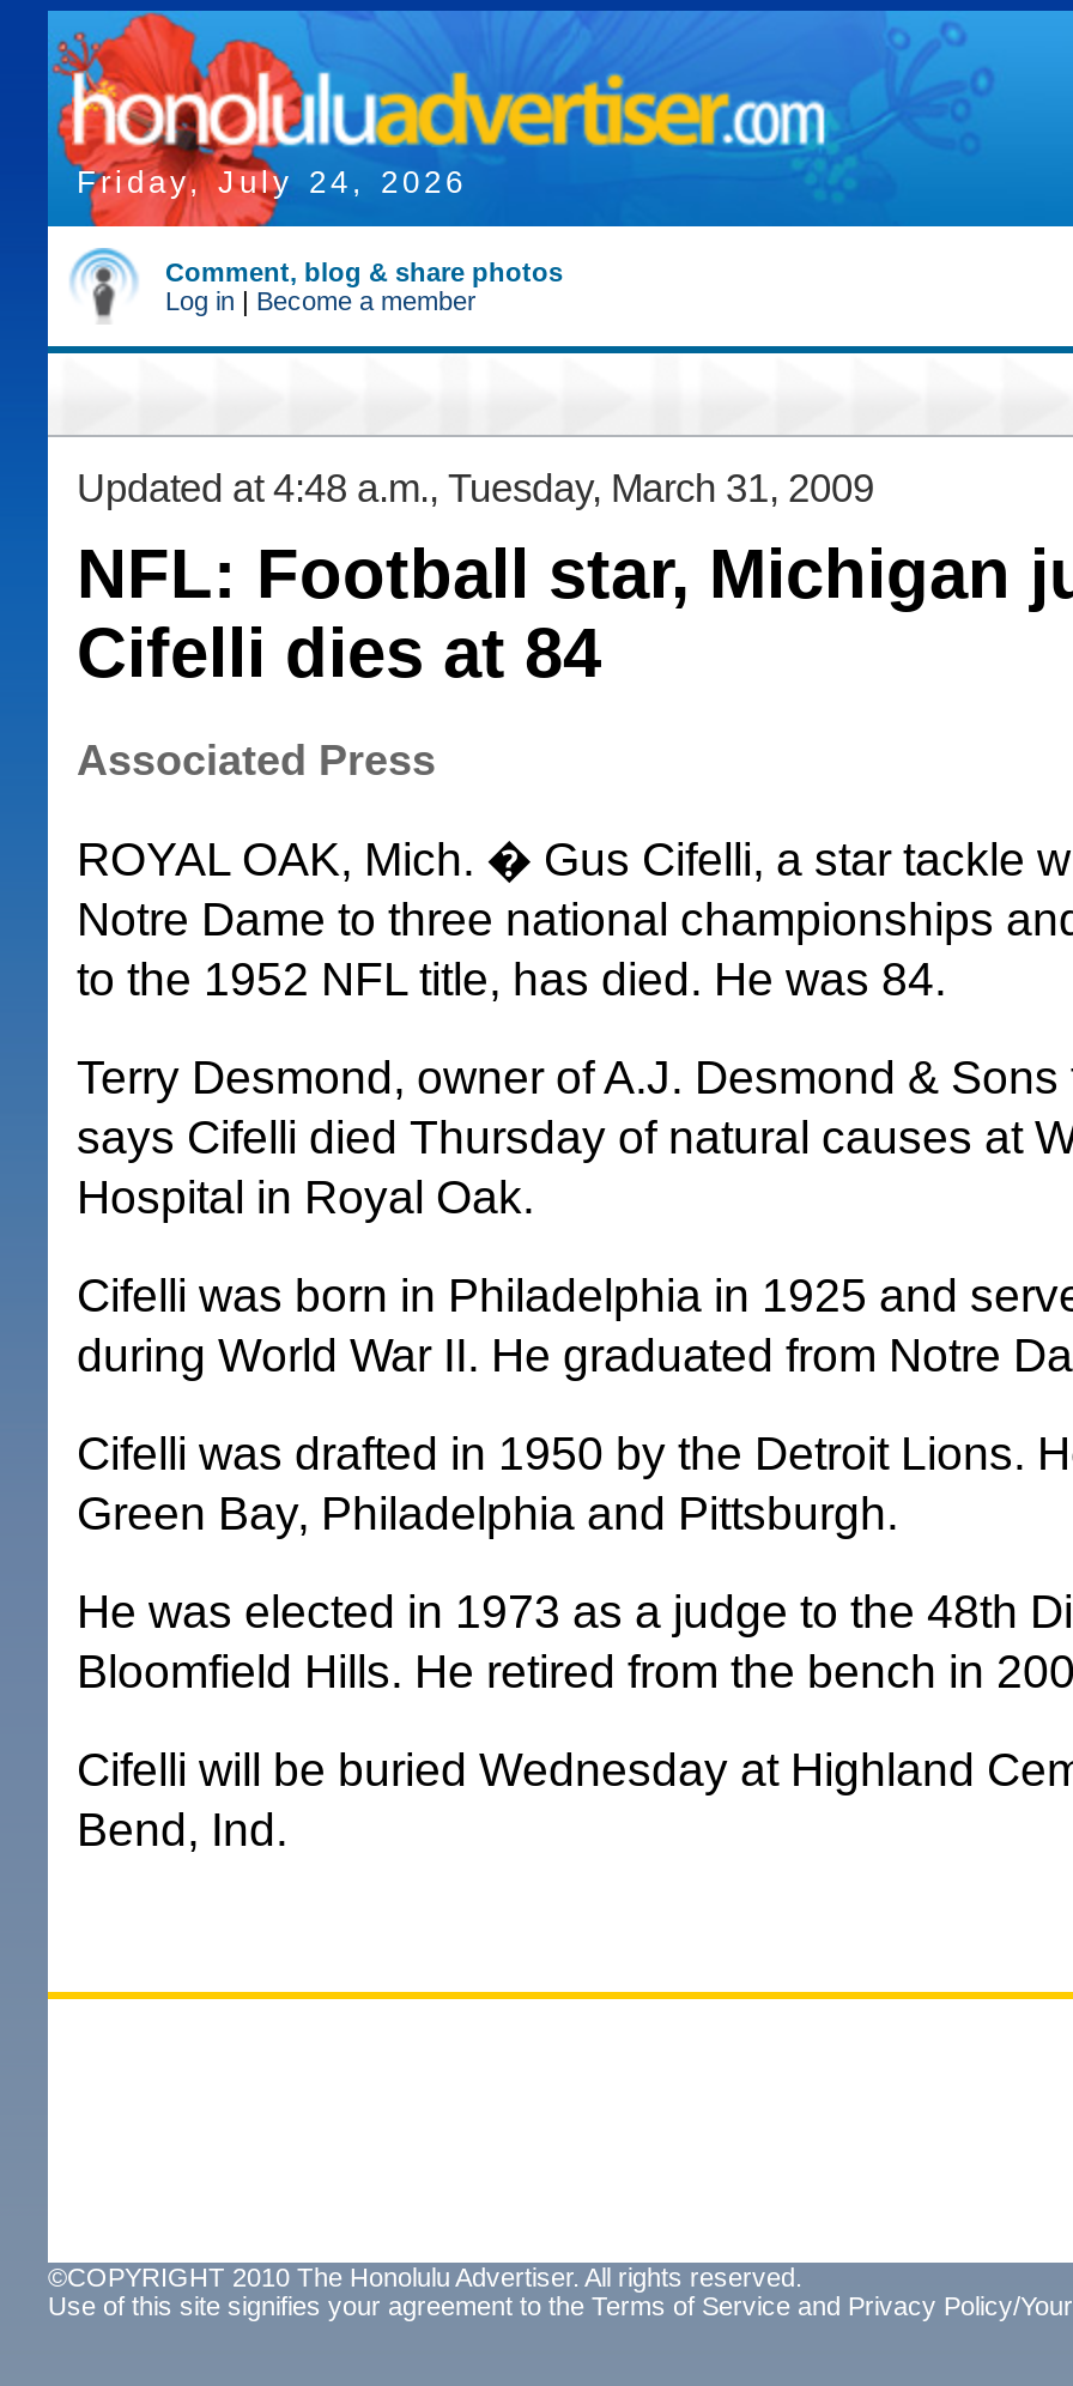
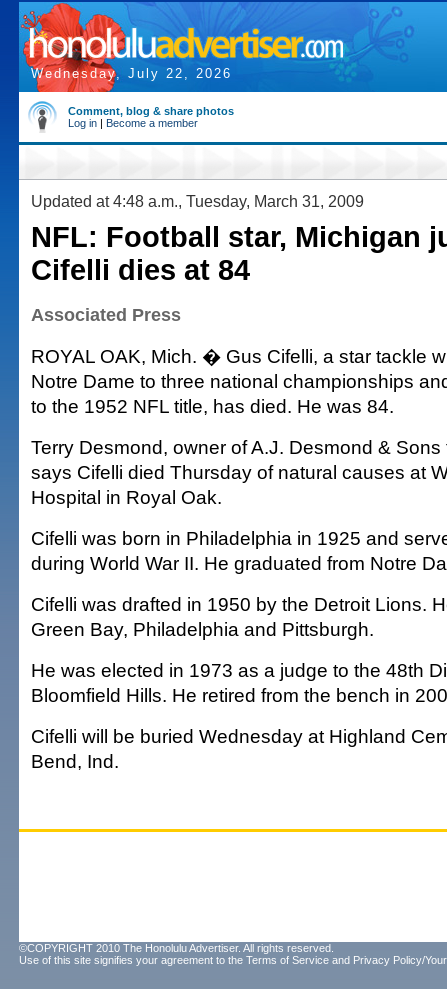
[77,164,467,200] Friday, July 24, 2026 -> [31,66,232,81] Wednesday, July 22, 2026

